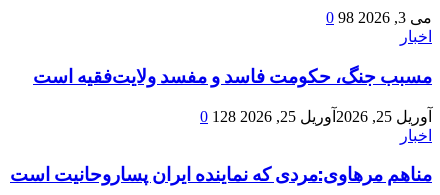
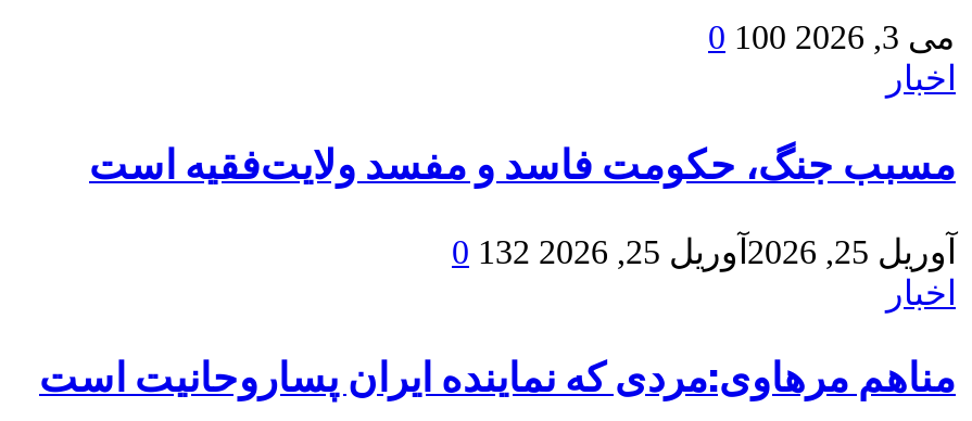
[326,9,354,26] 0 98 -> [708,19,786,56] 0 100
[200,108,236,125] 0 128 -> [452,232,530,269] 0 132

